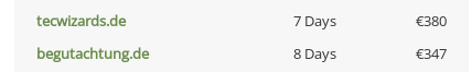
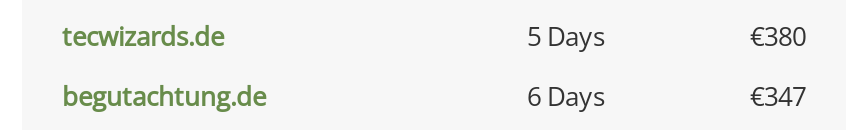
[293,10,336,30] 7 Days -> [527,17,605,53] 5 Days
[293,43,336,63] 8 Days -> [527,77,605,113] 6 Days

